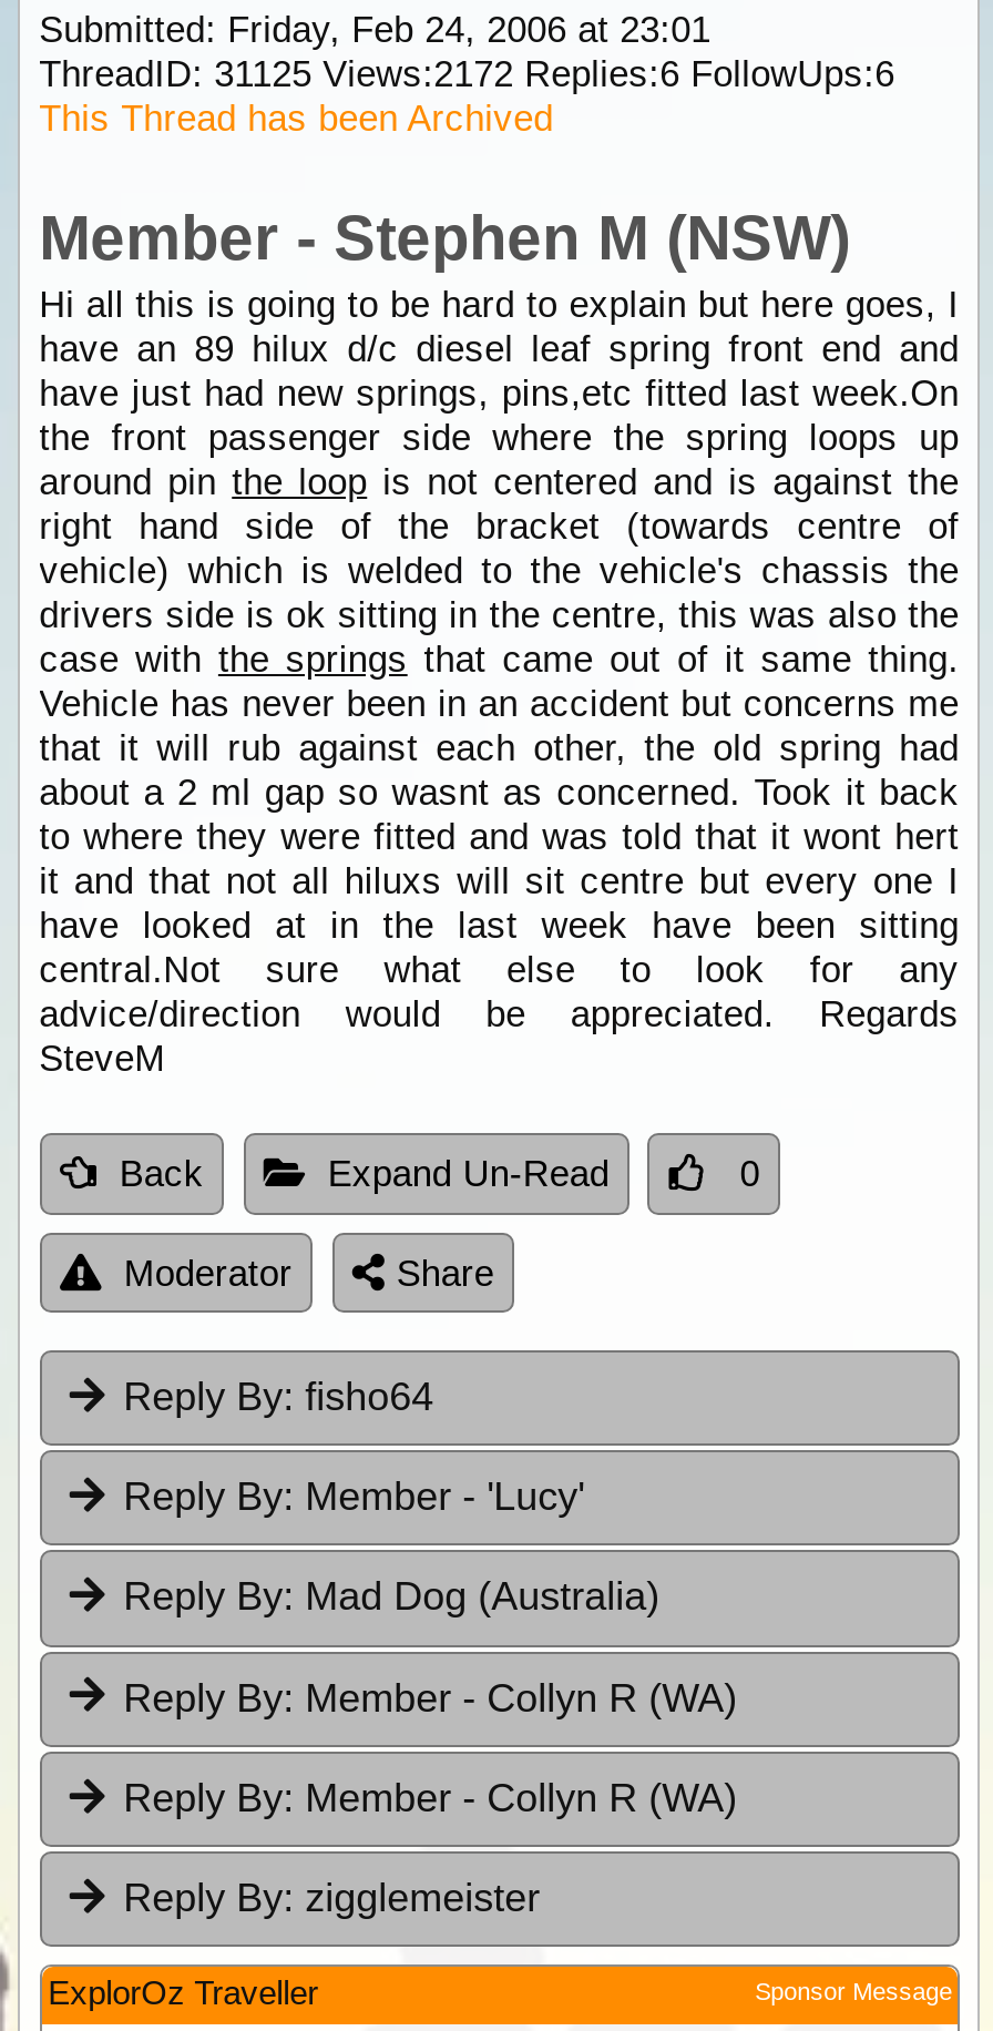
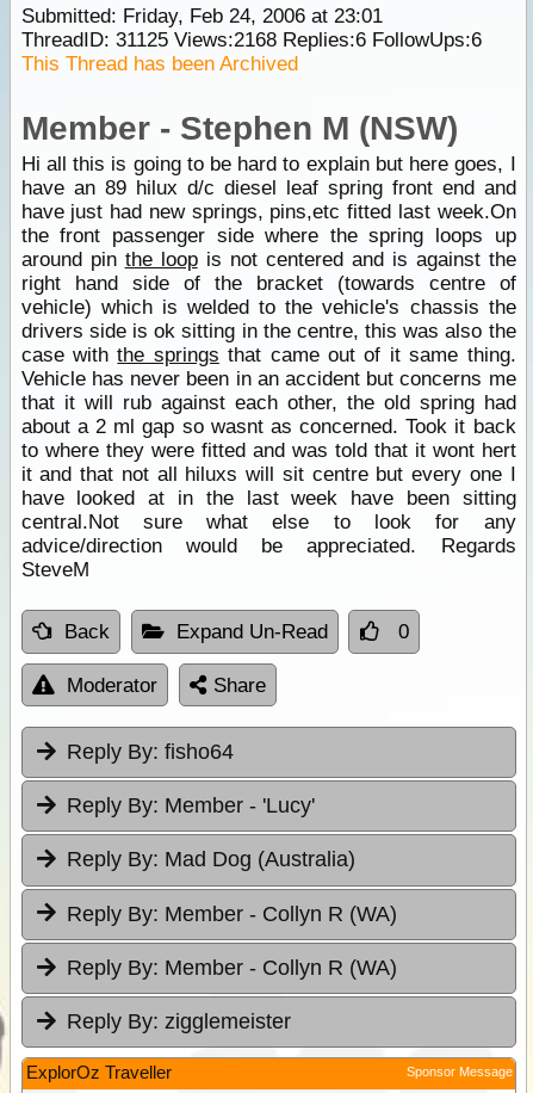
[39,53,895,95] ThreadID: 31125 Views:2172 Replies:6 FollowUps:6 -> [21,29,481,51] ThreadID: 31125 Views:2168 Replies:6 FollowUps:6

